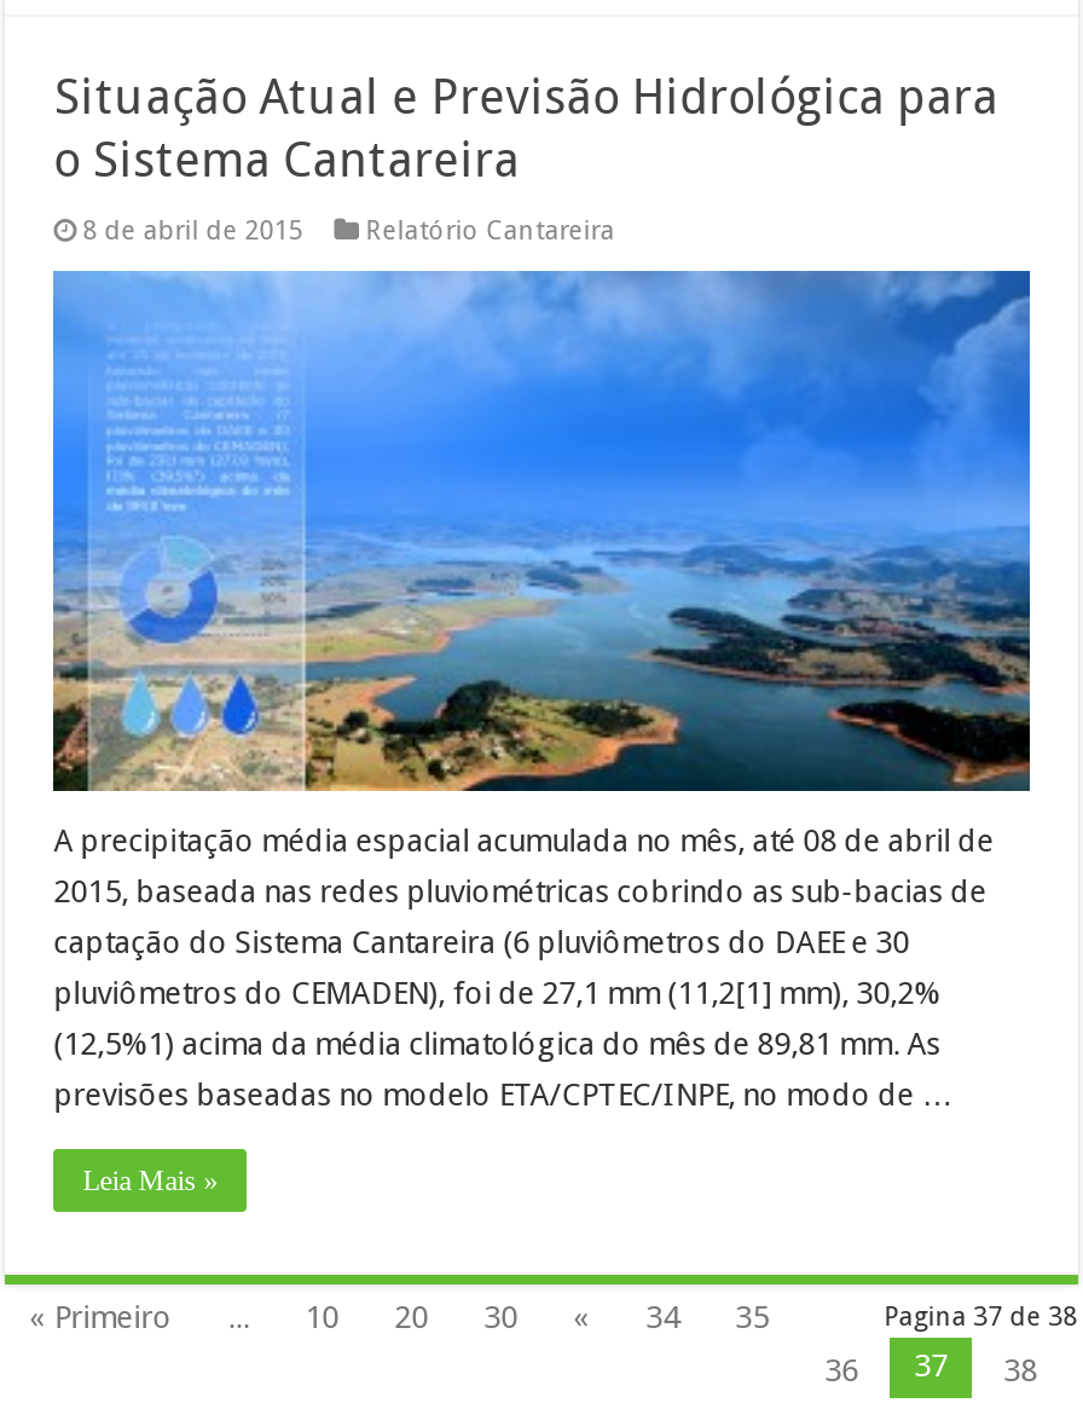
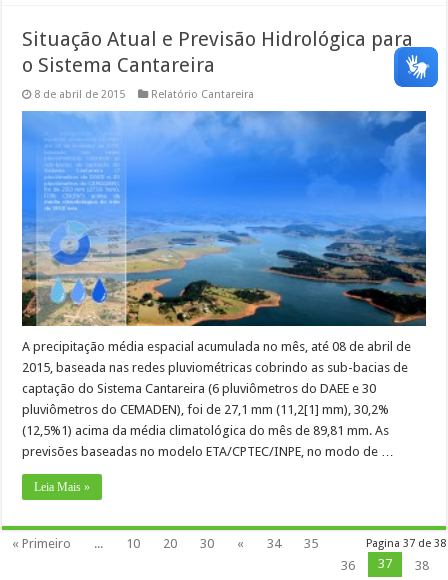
none -> [393,46,439,88] [image]

